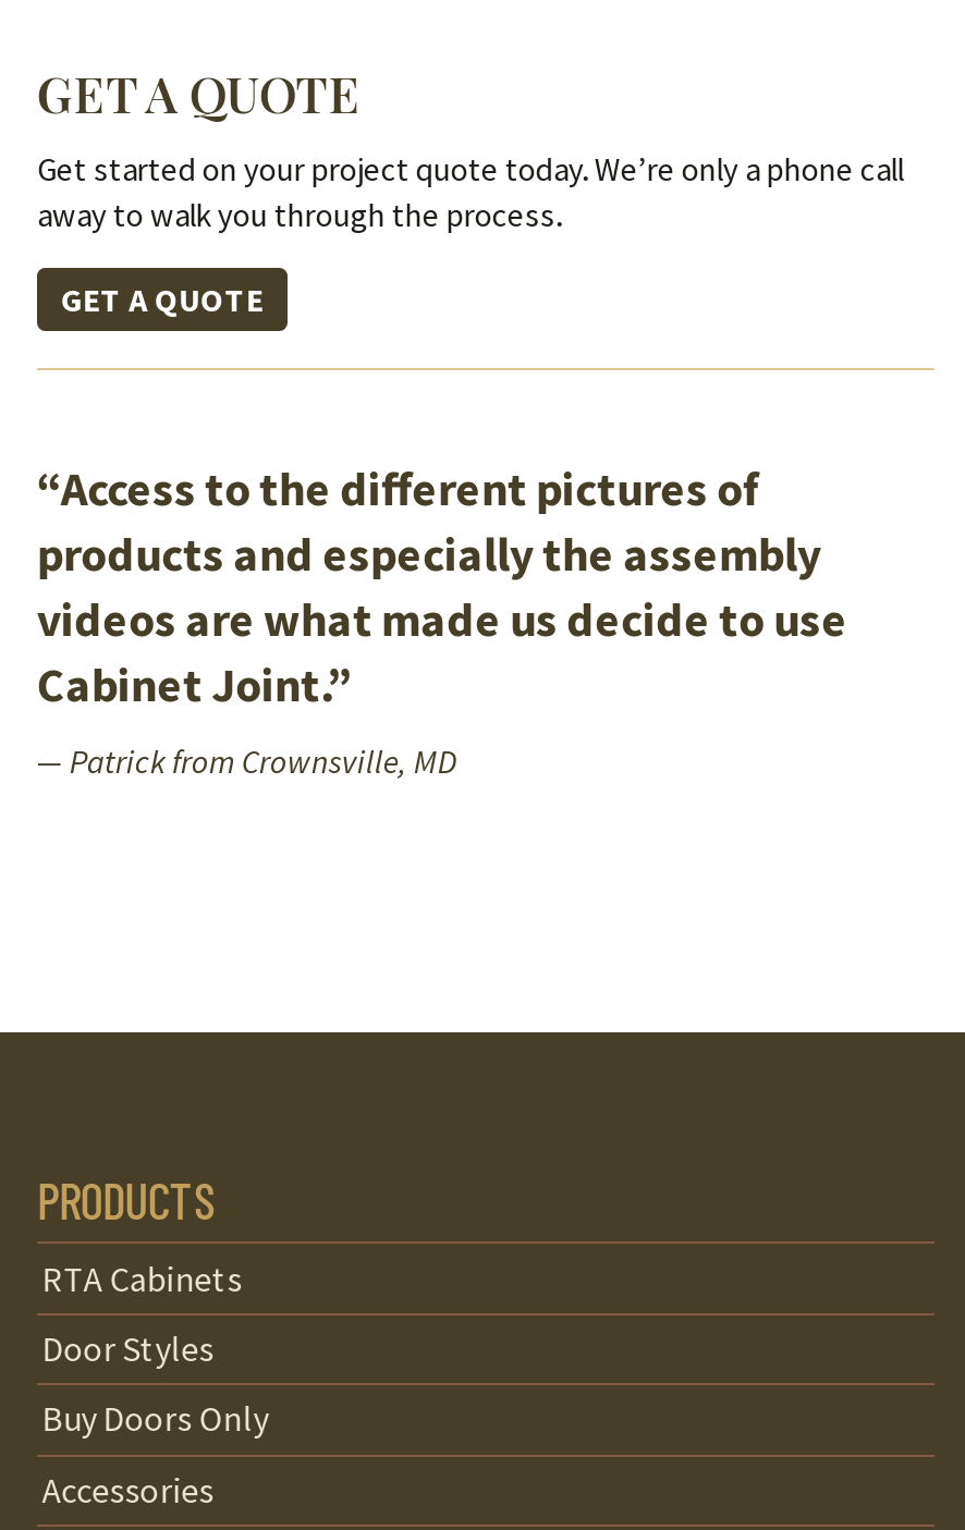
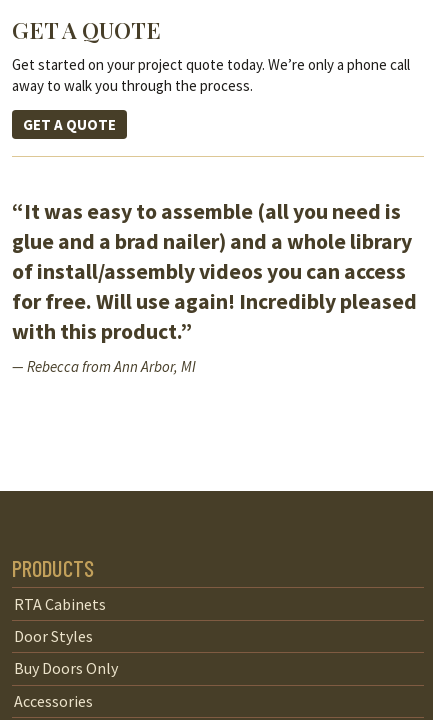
[37,460,847,781] “Access to the different pictures of | products and especially the assembly | videos are what made us decide to use | Cabinet Joint.” | — Patrick from Crownsville, MD -> [12,198,417,376] “It was easy to assemble (all you need is | glue and a brad nailer) and a whole library | of install/assembly videos you can access | for free. Will use again! Incredibly pleased | with this product.” | — Rebecca from Ann Arbor, MI

